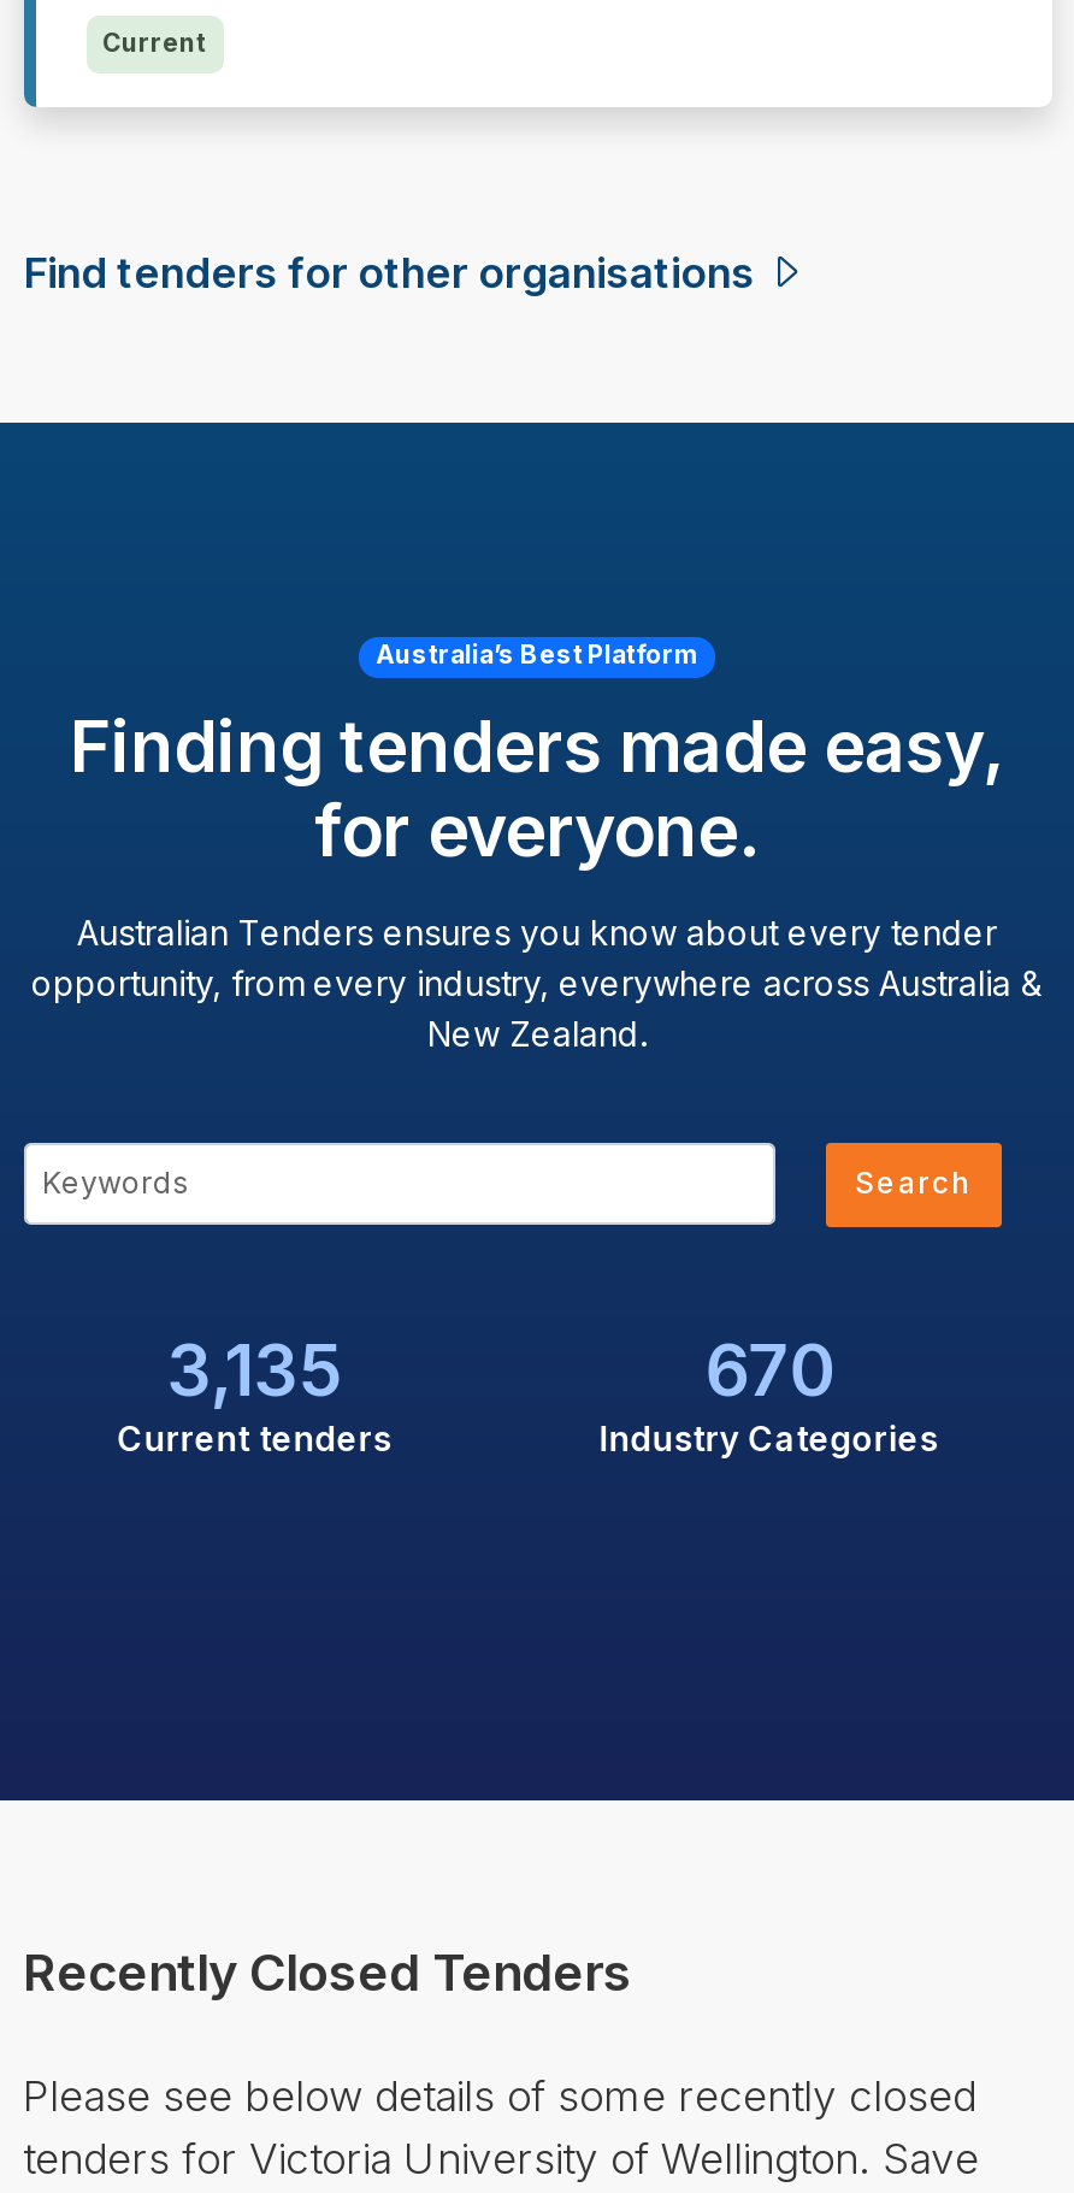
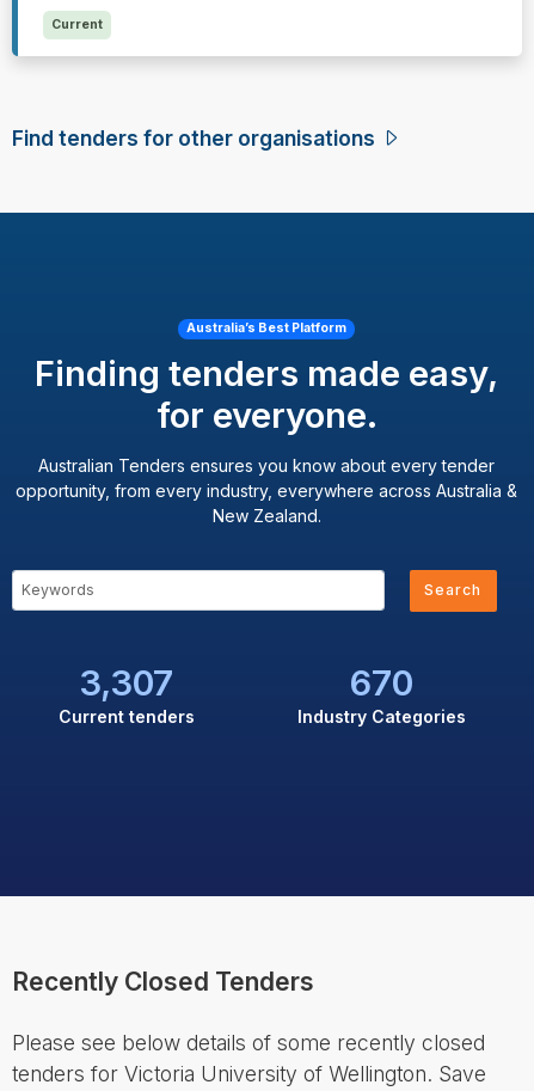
[167,1327,342,1412] 3,135 -> [79,662,173,703] 3,307

